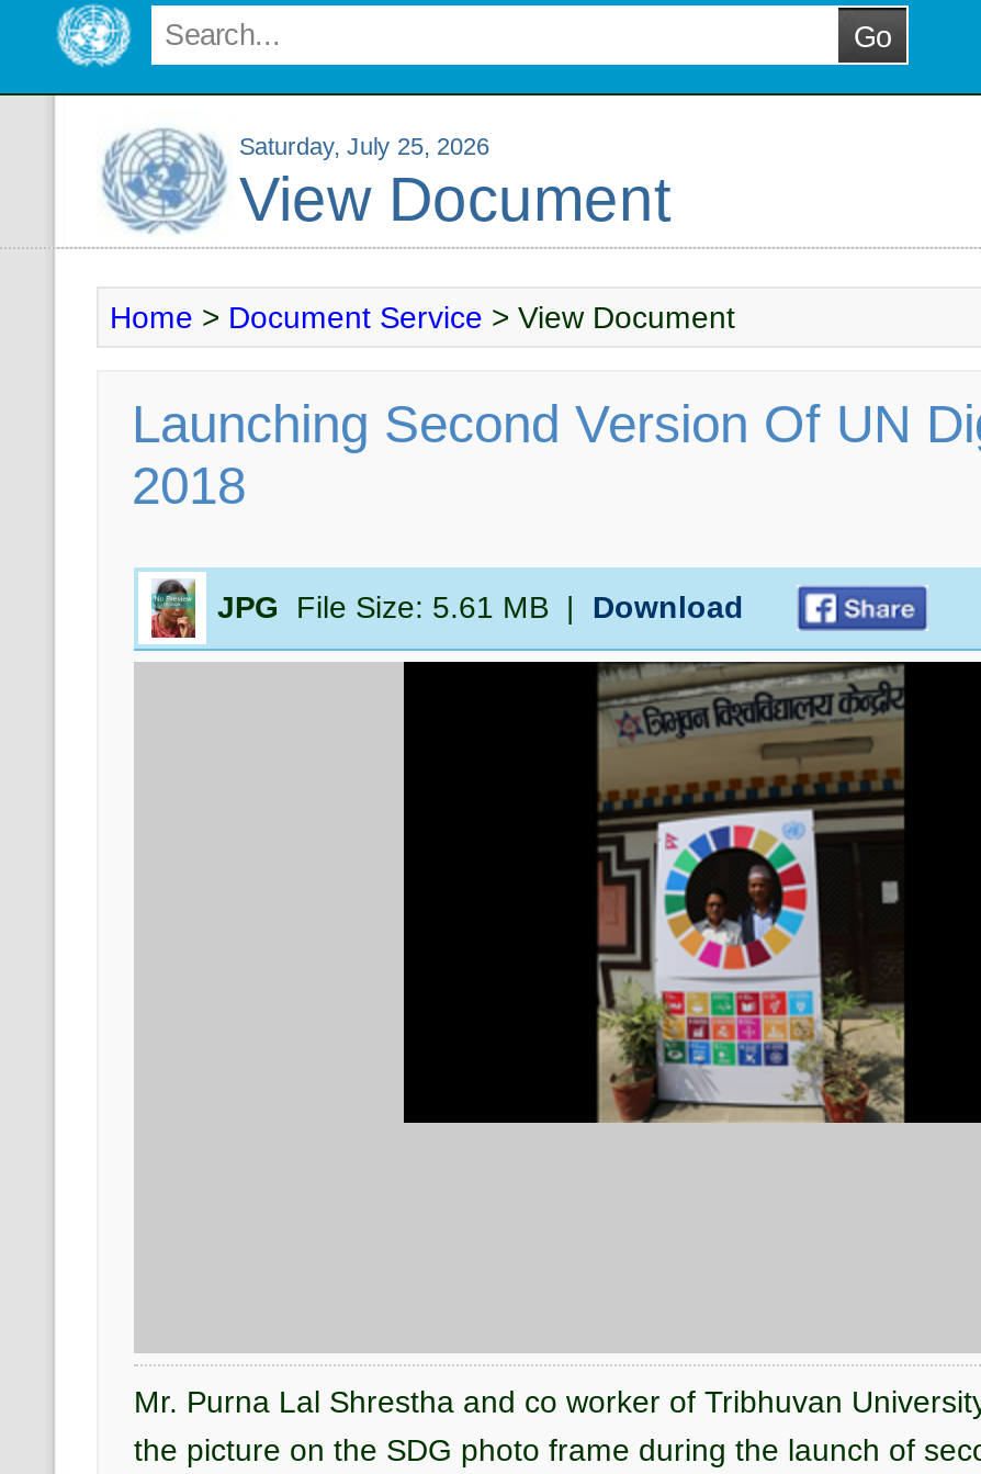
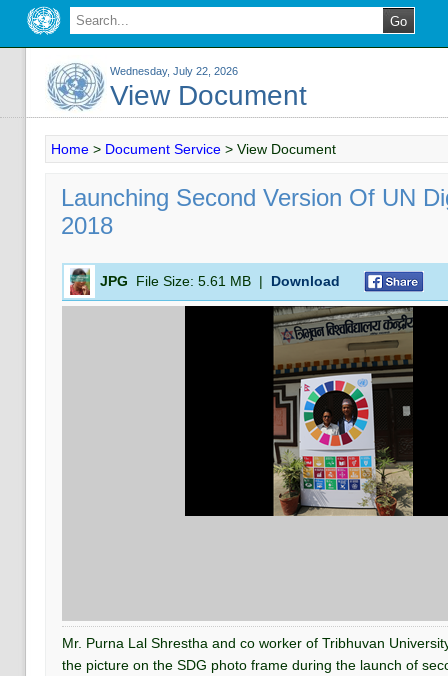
[239,133,489,159] Saturday, July 25, 2026 -> [110,65,238,77] Wednesday, July 22, 2026

